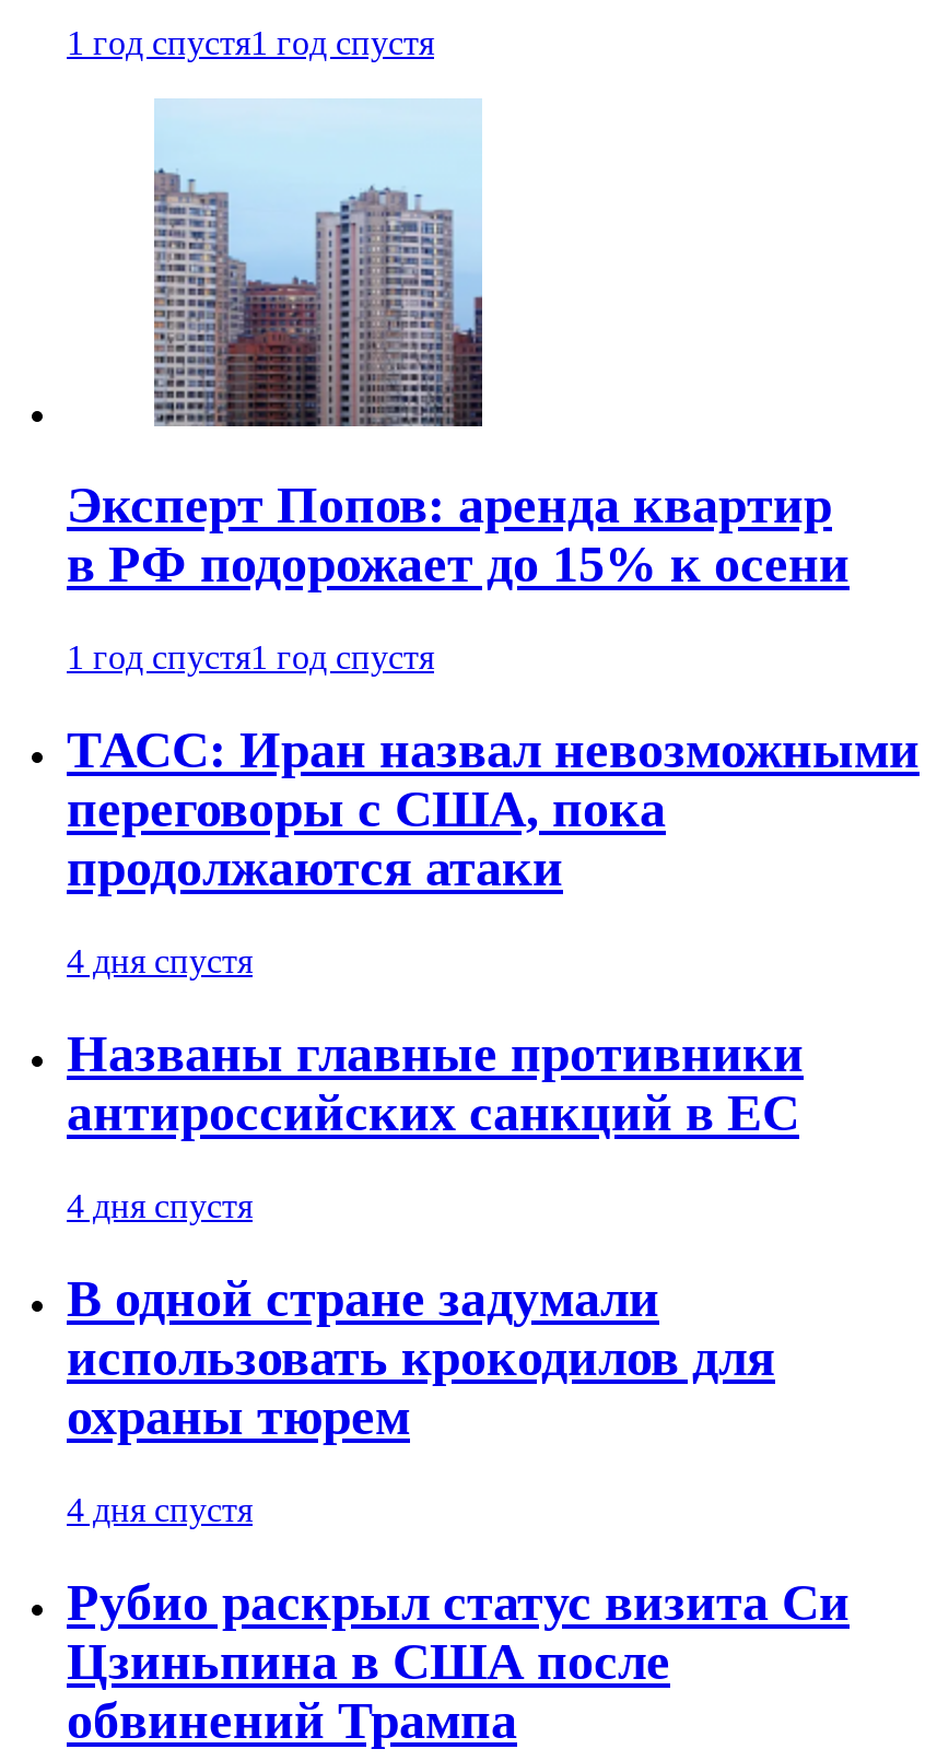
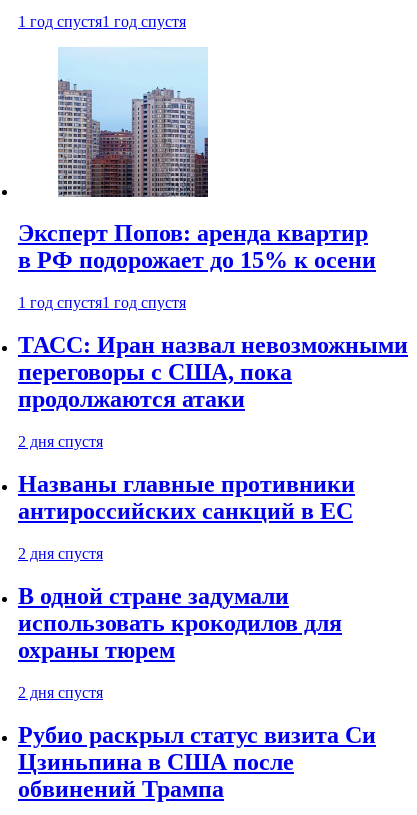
[67,942,253,980] 4 дня спустя -> [18,433,103,450] 2 дня спустя
[67,1187,253,1224] 4 дня спустя -> [18,545,103,562] 2 дня спустя
[67,1491,253,1528] 4 дня спустя -> [18,684,103,701] 2 дня спустя

